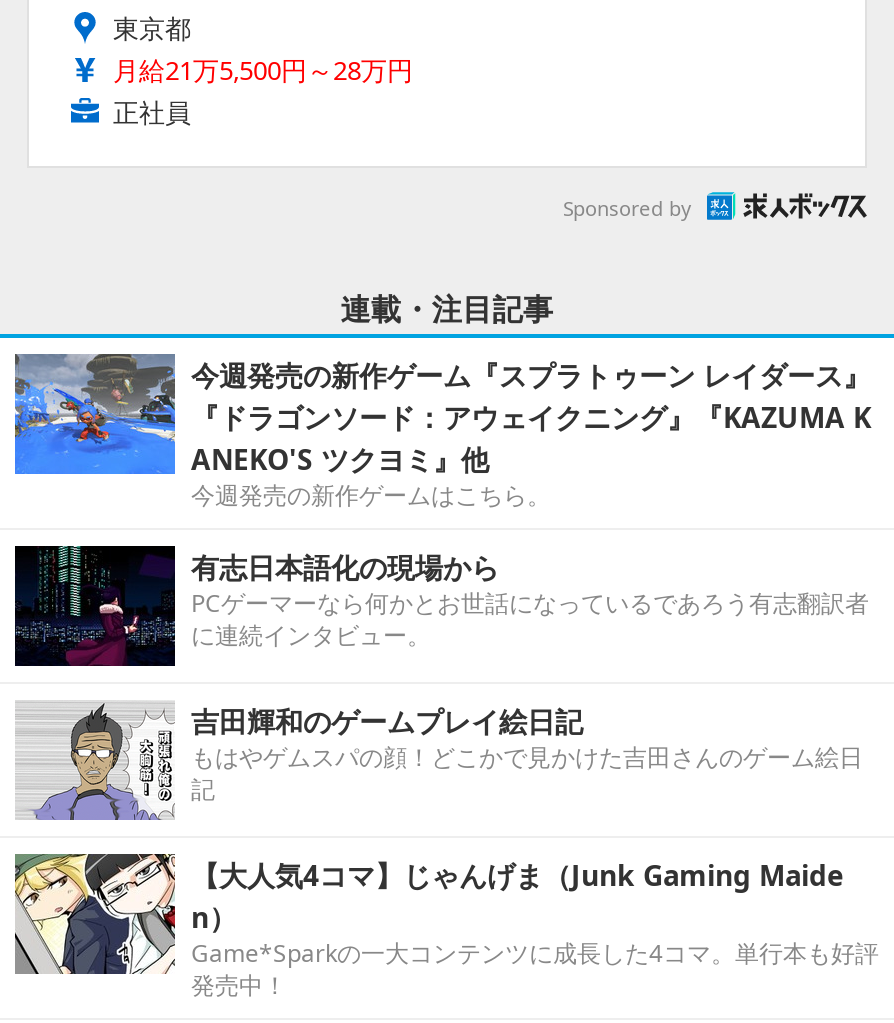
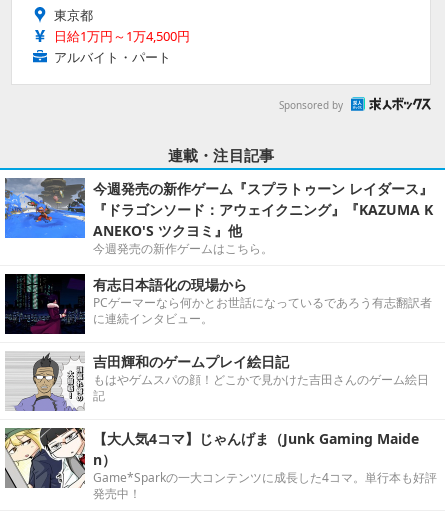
[113,52,413,130] 月給21万5,500円～28万円 | 正社員 -> [54,27,190,66] 日給1万円～1万4,500円 | アルバイト・パート

